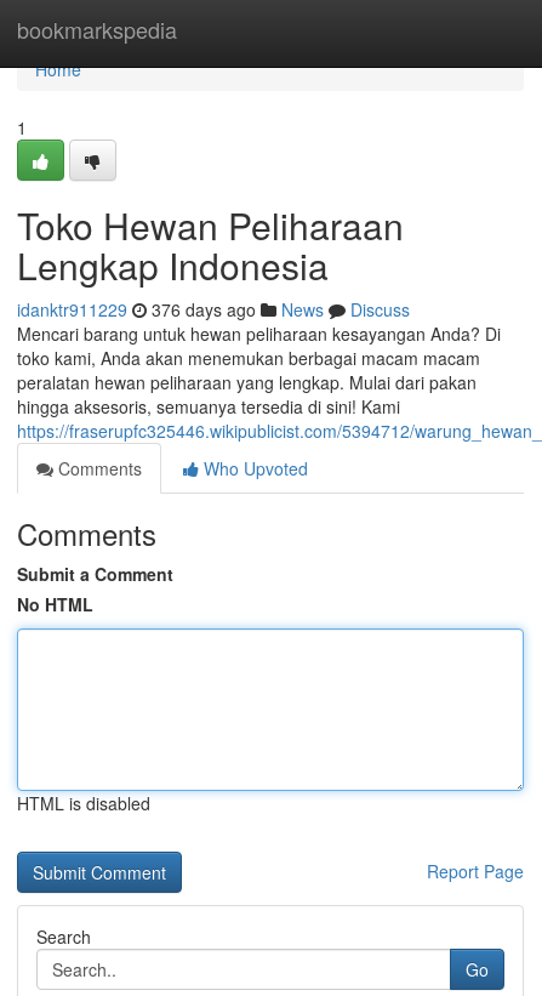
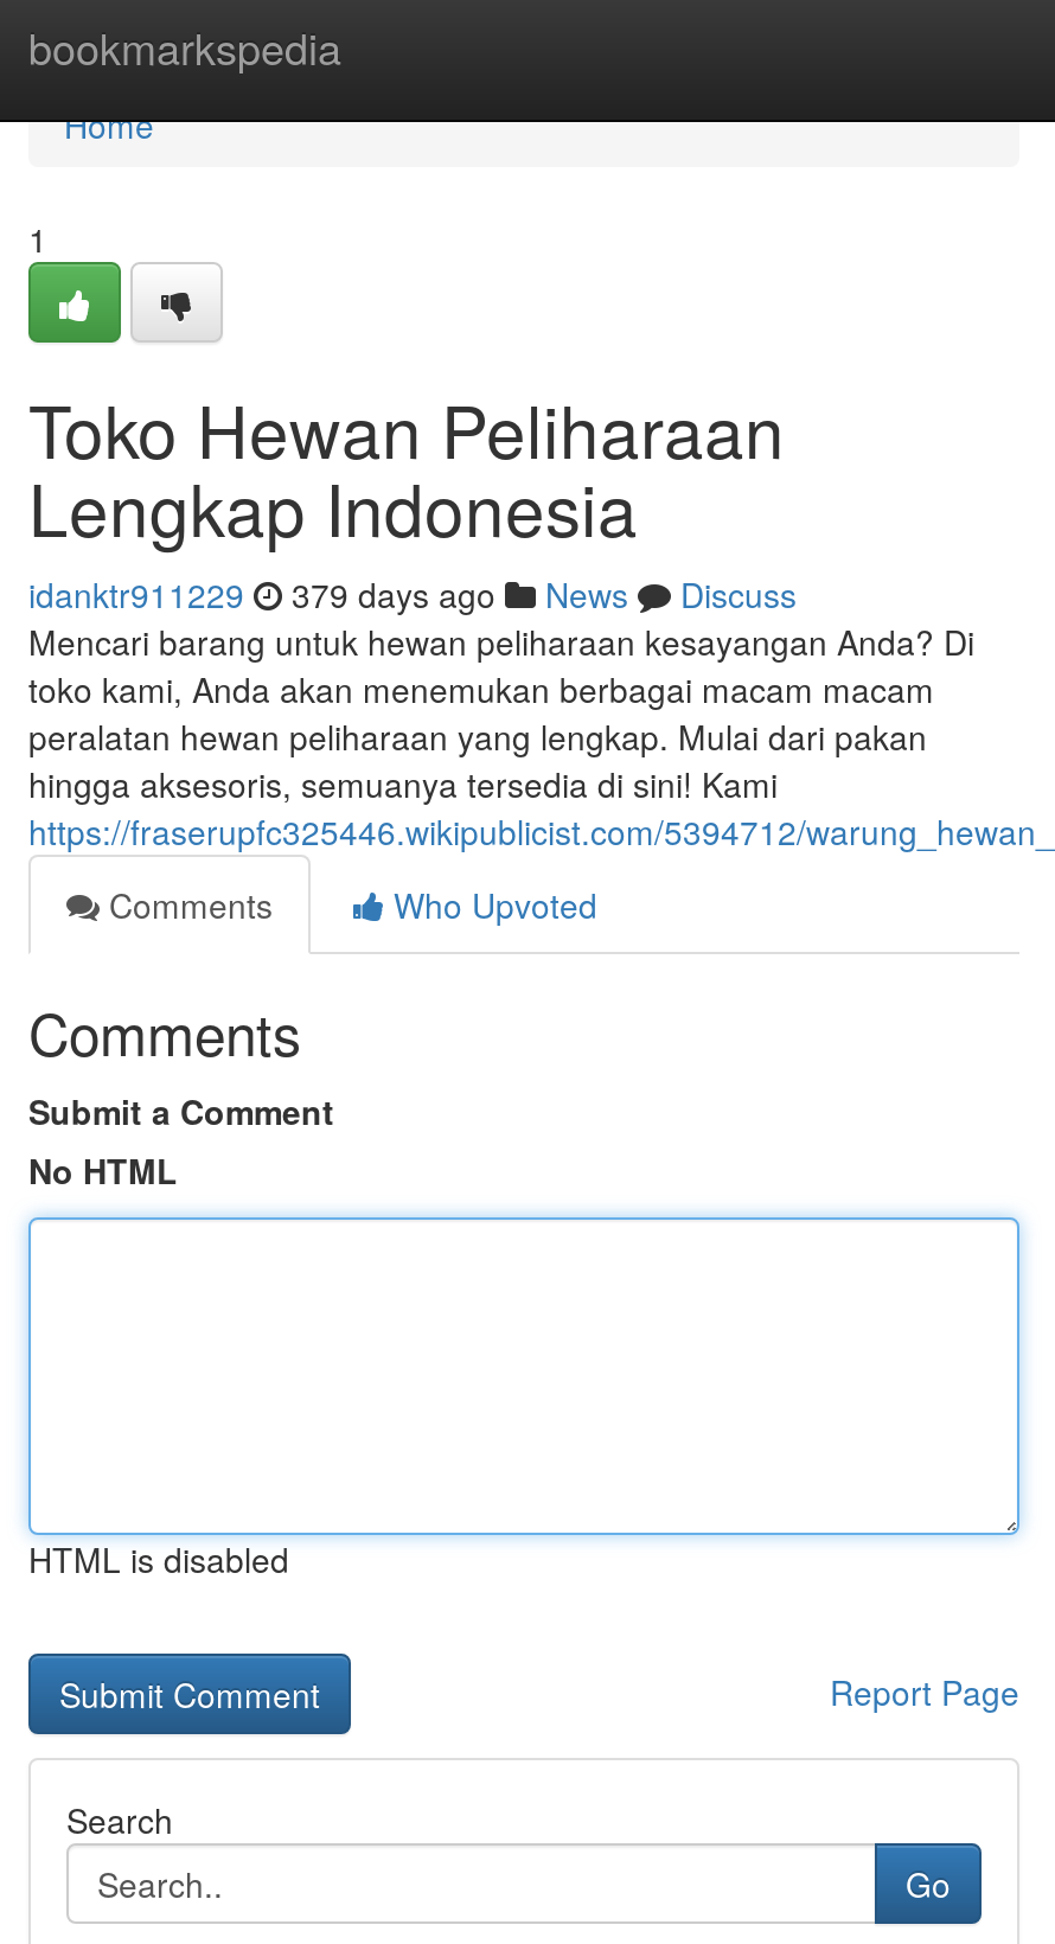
[17,297,410,321] idanktr911229 376 days ago News Discuss -> [28,570,797,618] idanktr911229 379 days ago News Discuss

